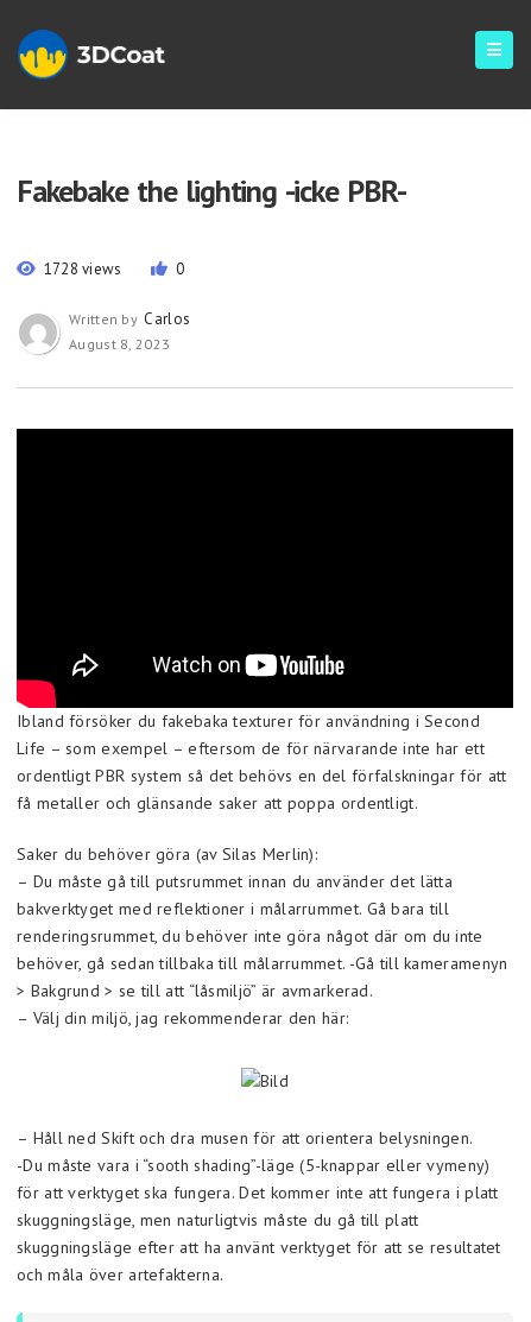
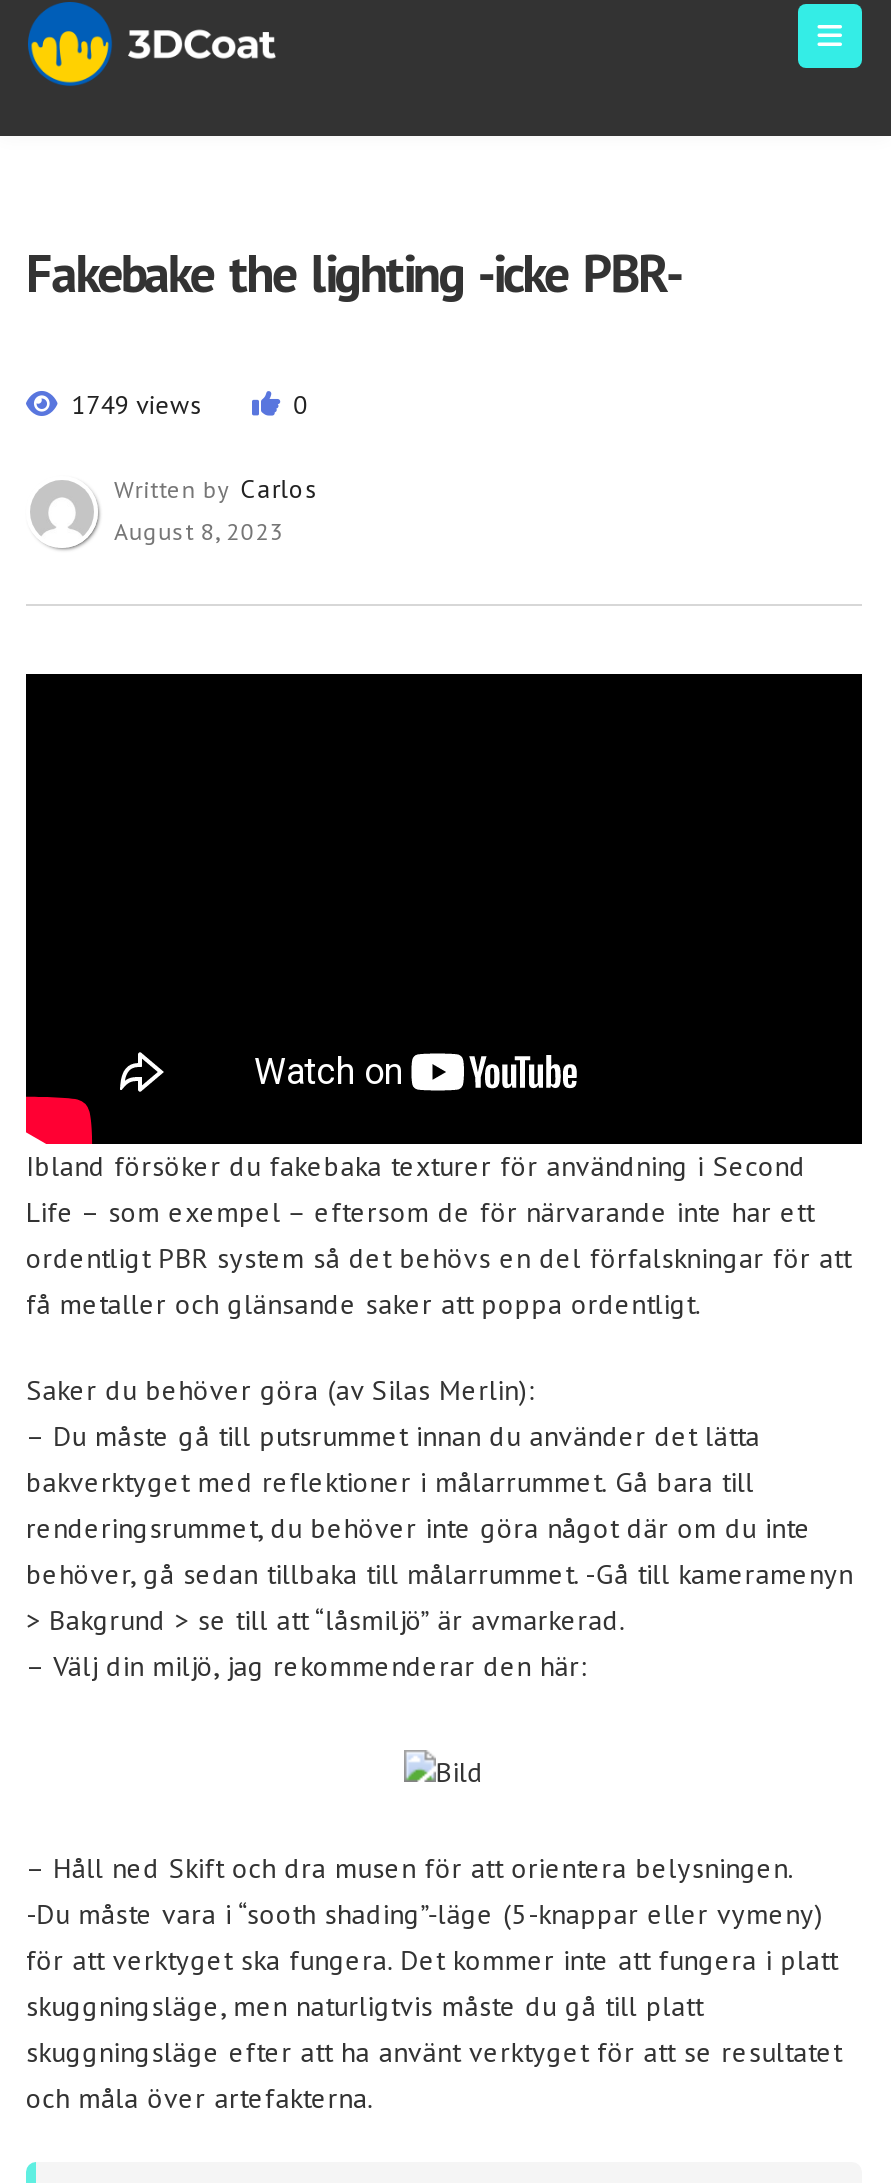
[43,259,122,279] 1728 views -> [71,388,203,422] 1749 views

